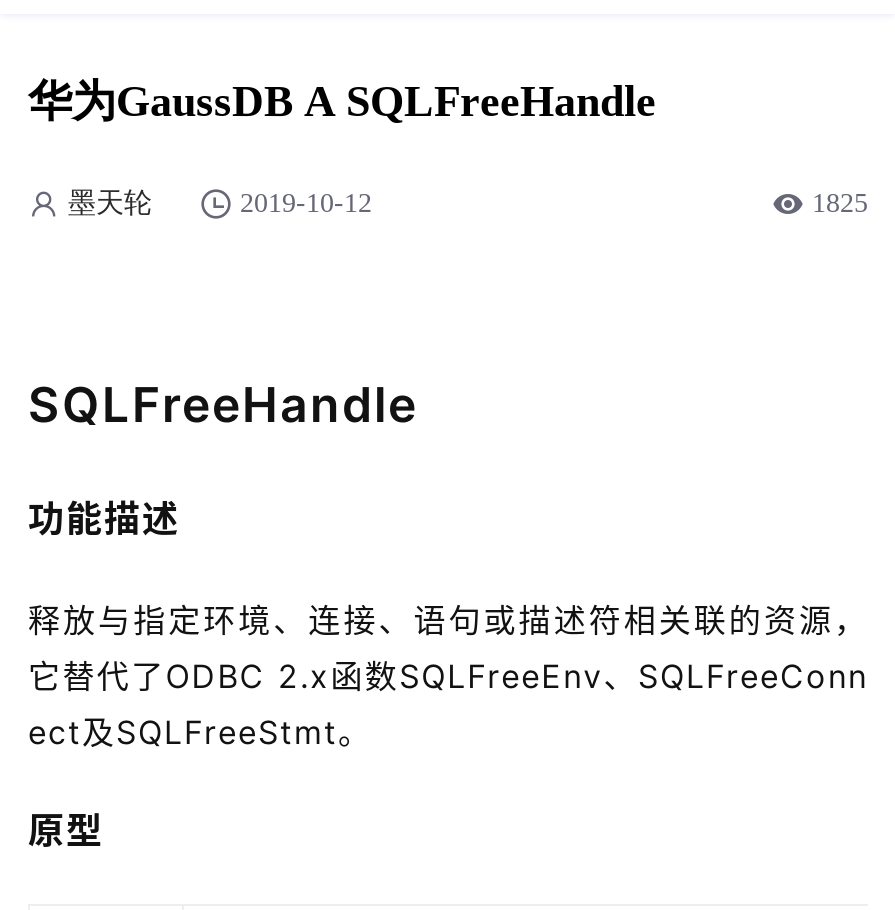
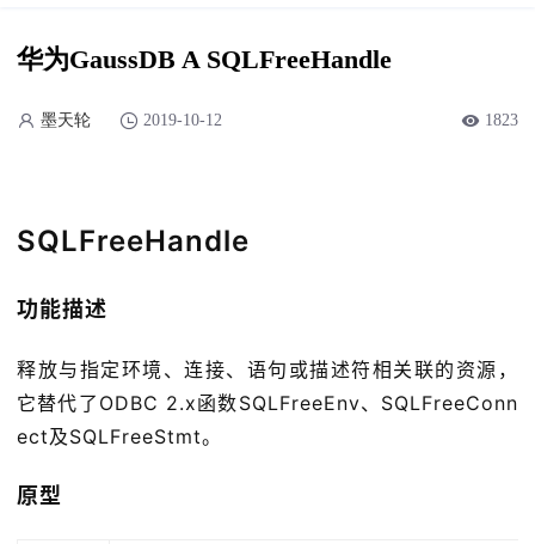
[812,188,868,218] 1825 -> [485,111,518,129] 1823

